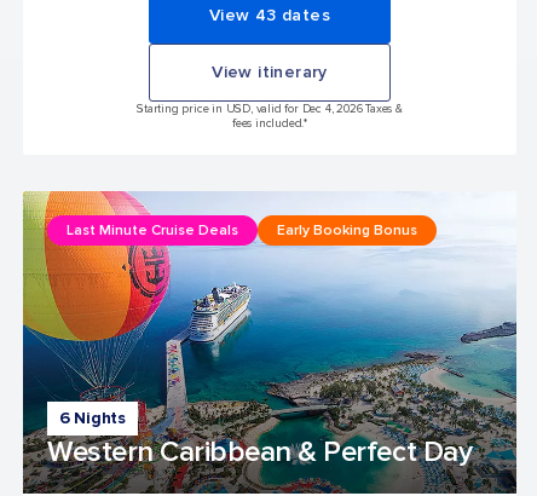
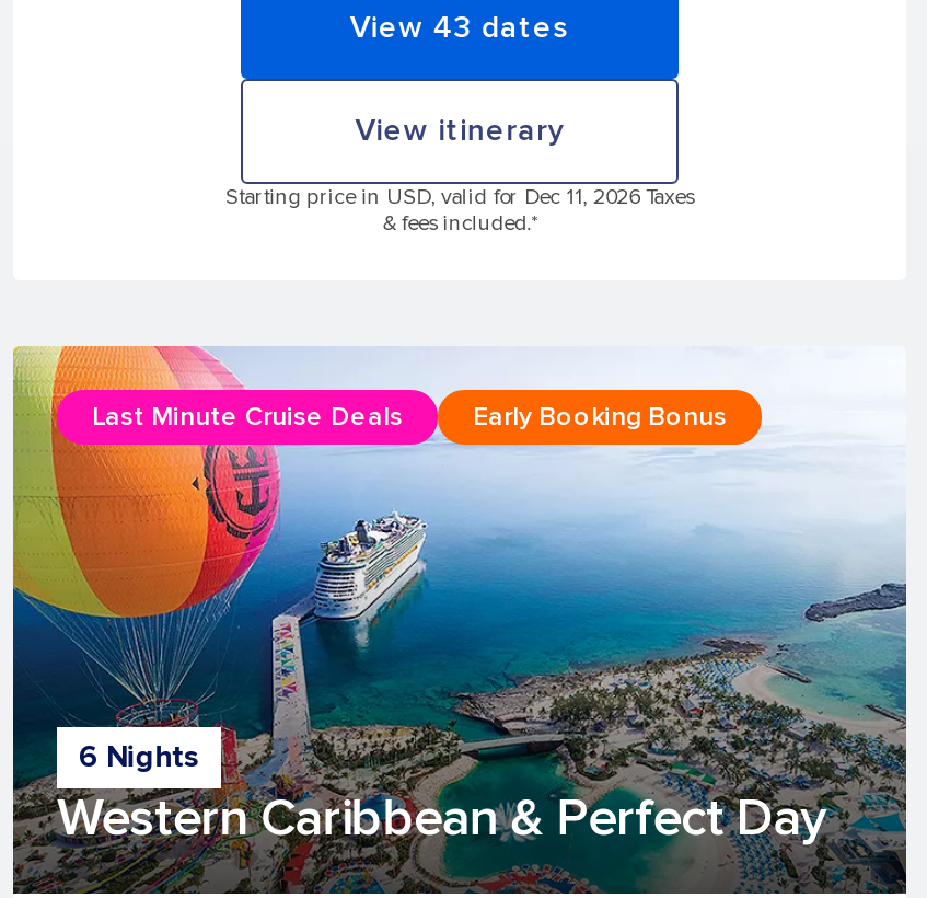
[137,101,403,130] Starting price in USD, valid for Dec 4, 2026 Taxes & | fees included.* -> [226,183,694,236] Starting price in USD, valid for Dec 11, 2026 Taxes | & fees included.*

